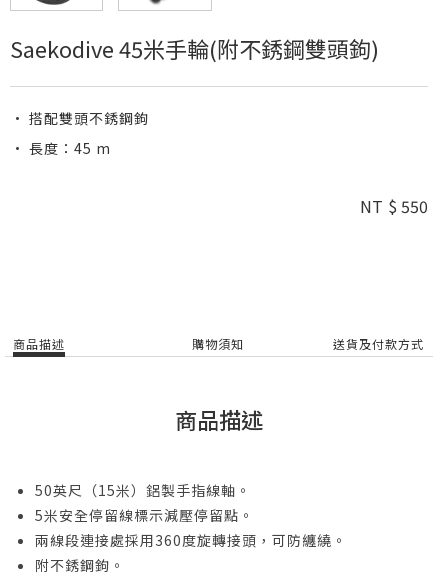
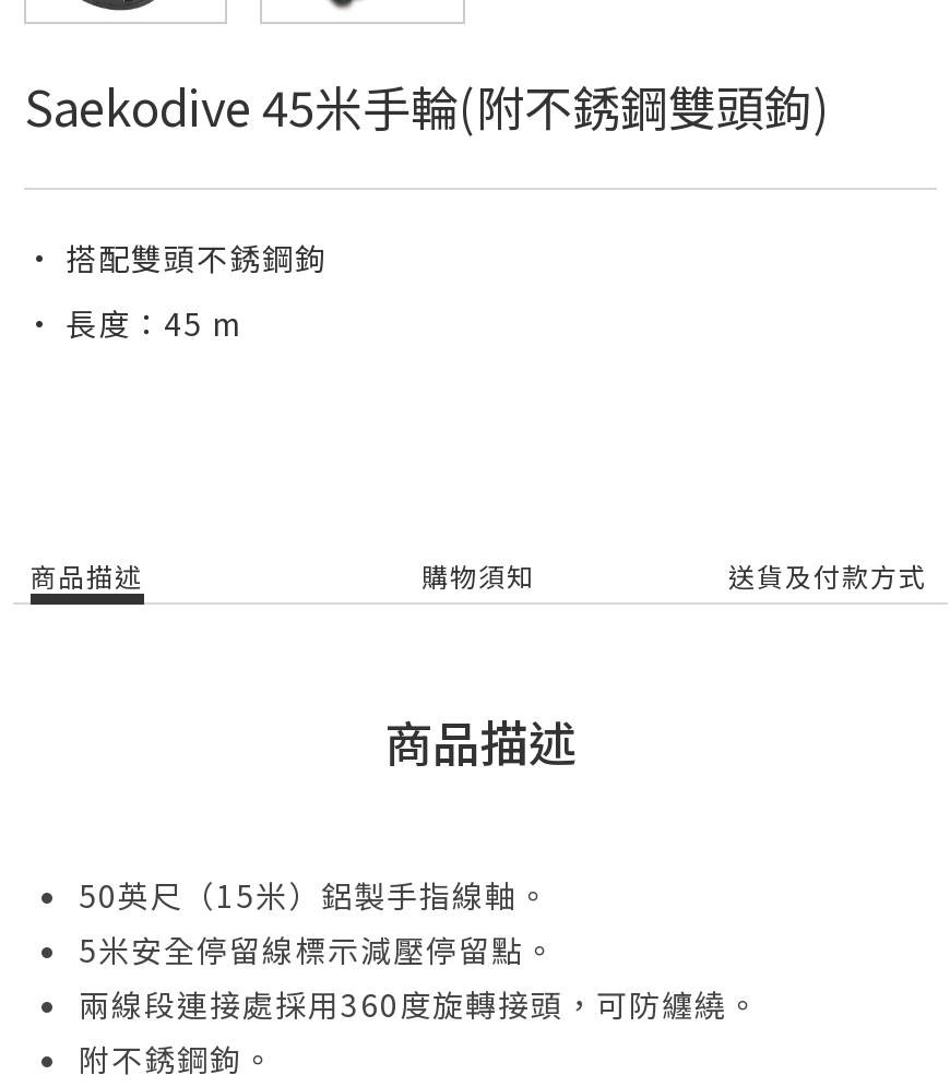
[360,194,428,218] NT $ 550 -> none

